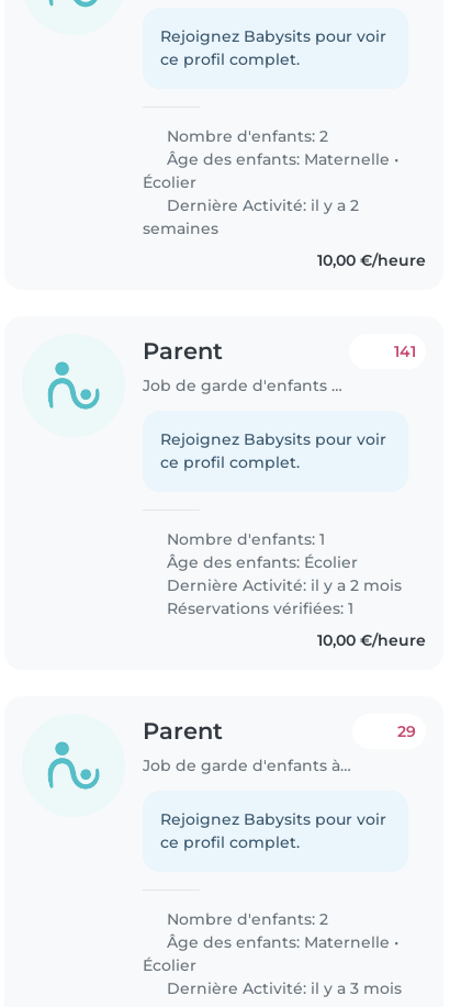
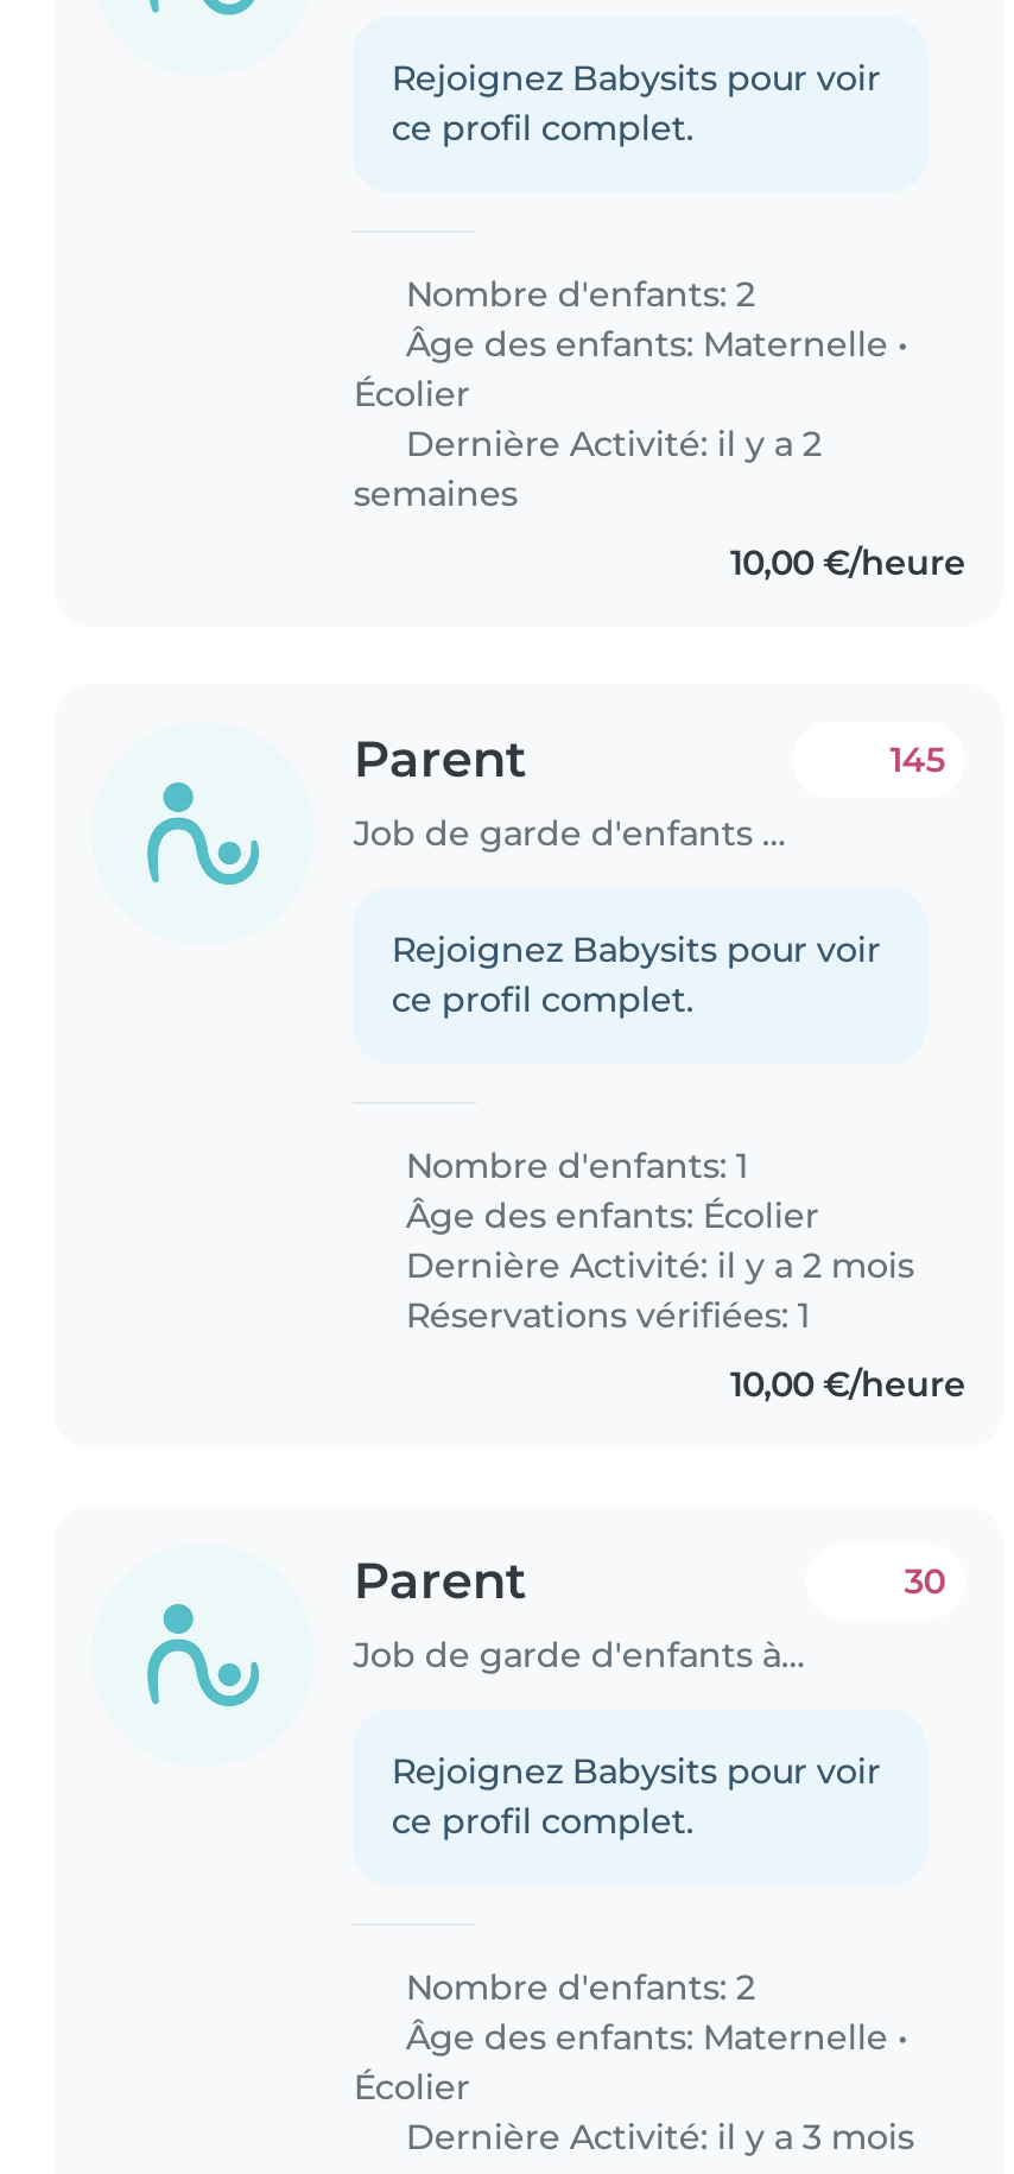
[394,342,416,361] 141 -> [890,739,944,781] 145
[398,721,416,741] 29 -> [904,1560,944,1602] 30

